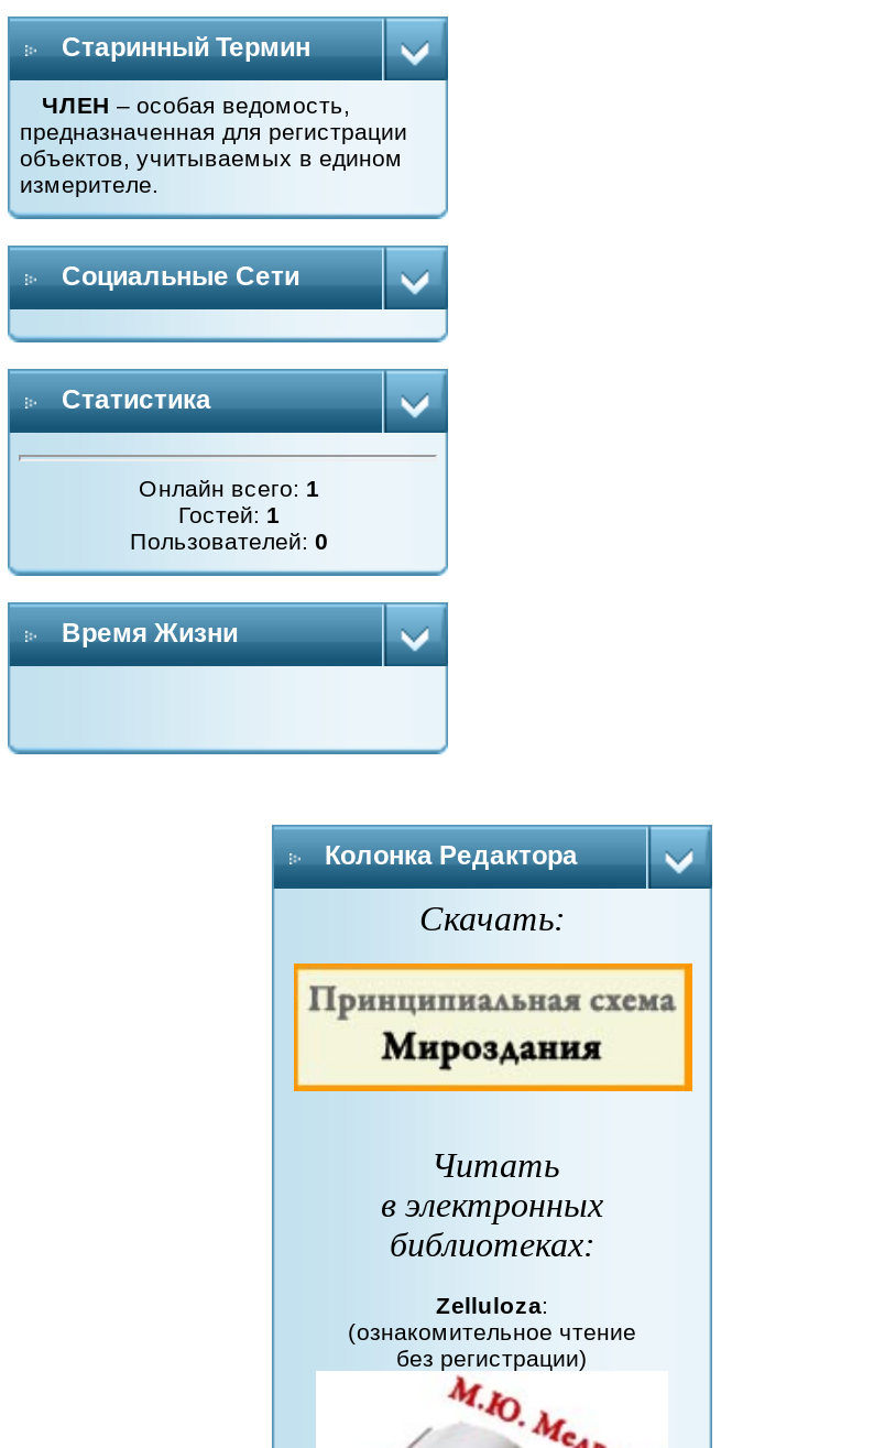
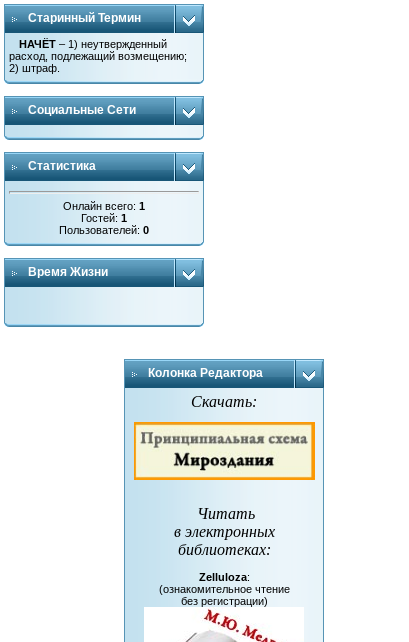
[20,91,407,197] ЧЛЕН – особая ведомость, | предназначенная для регистрации | объектов, учитываемых в едином | измерителе. -> [9,38,187,74] НАЧЁТ – 1) неутвержденный | расход, подлежащий возмещению; | 2) штраф.

